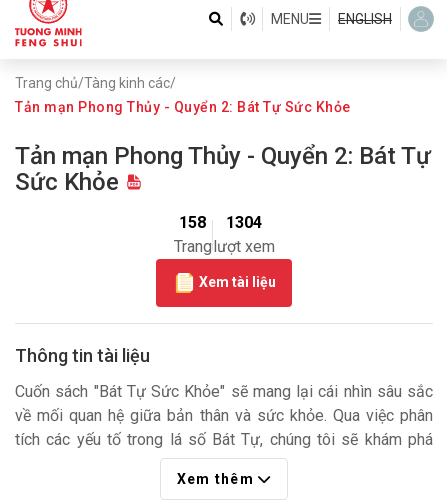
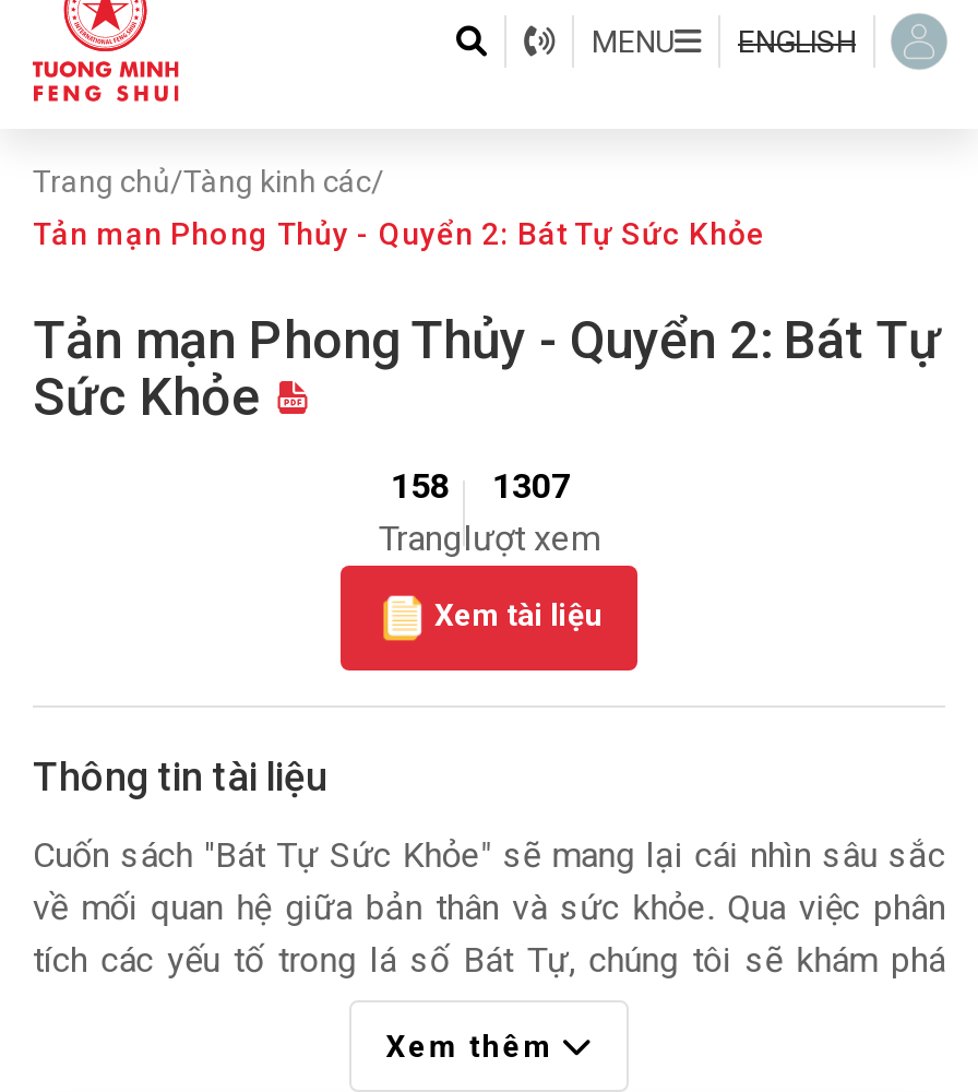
[179,213,261,232] 158 1304 -> [391,465,571,507] 158 1307

